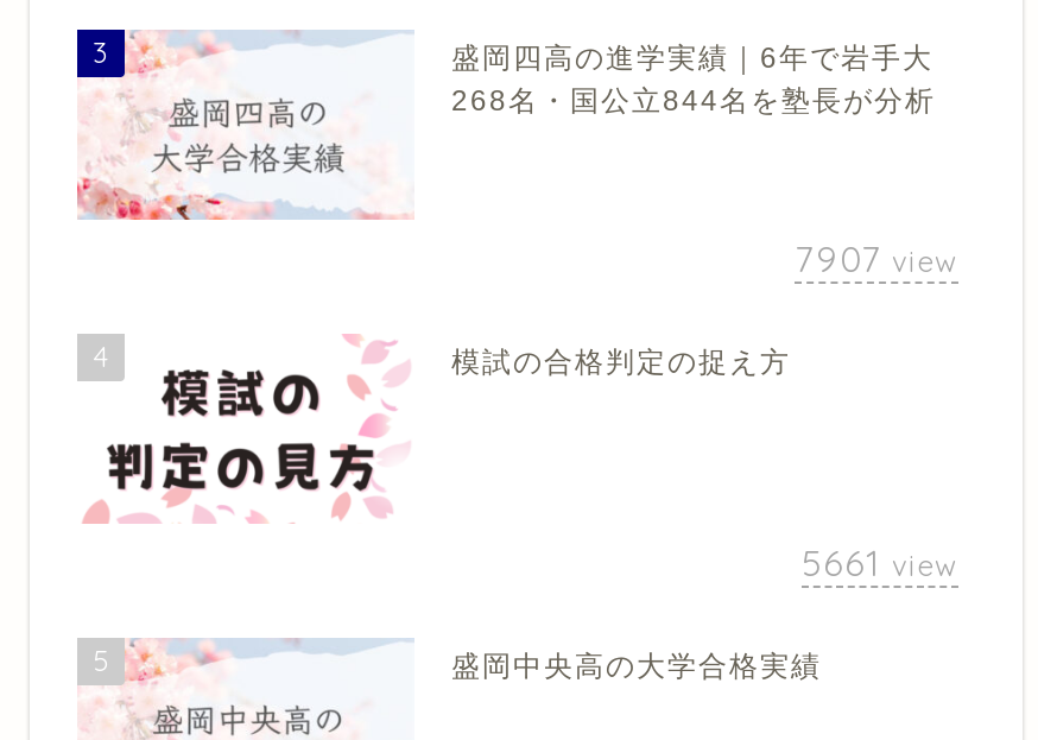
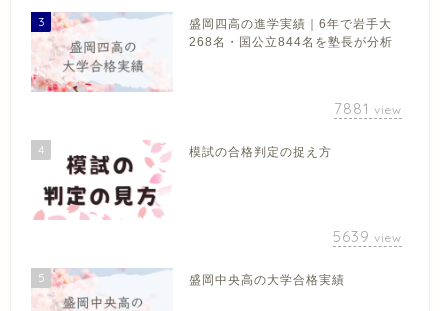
[795,236,958,282] 7907 view -> [334,99,402,118] 7881 view
[802,540,958,585] 5661 view -> [333,227,402,246] 5639 view

